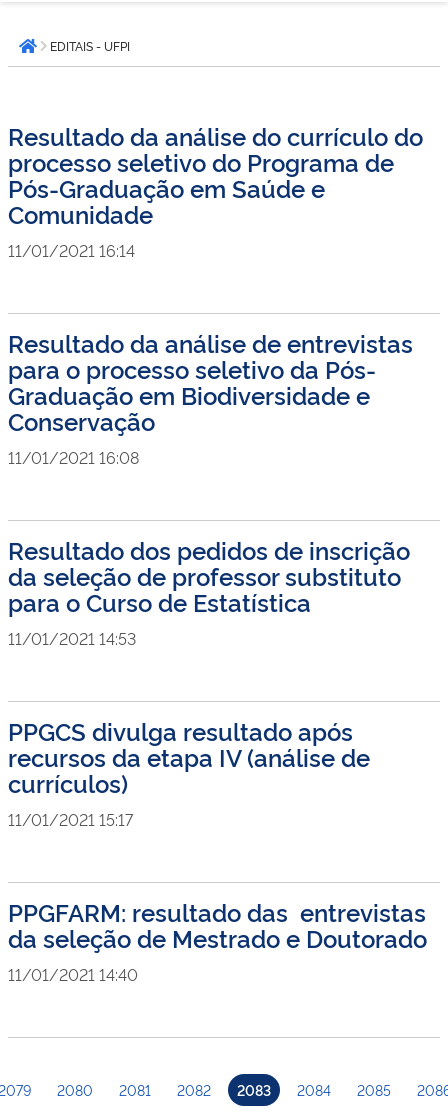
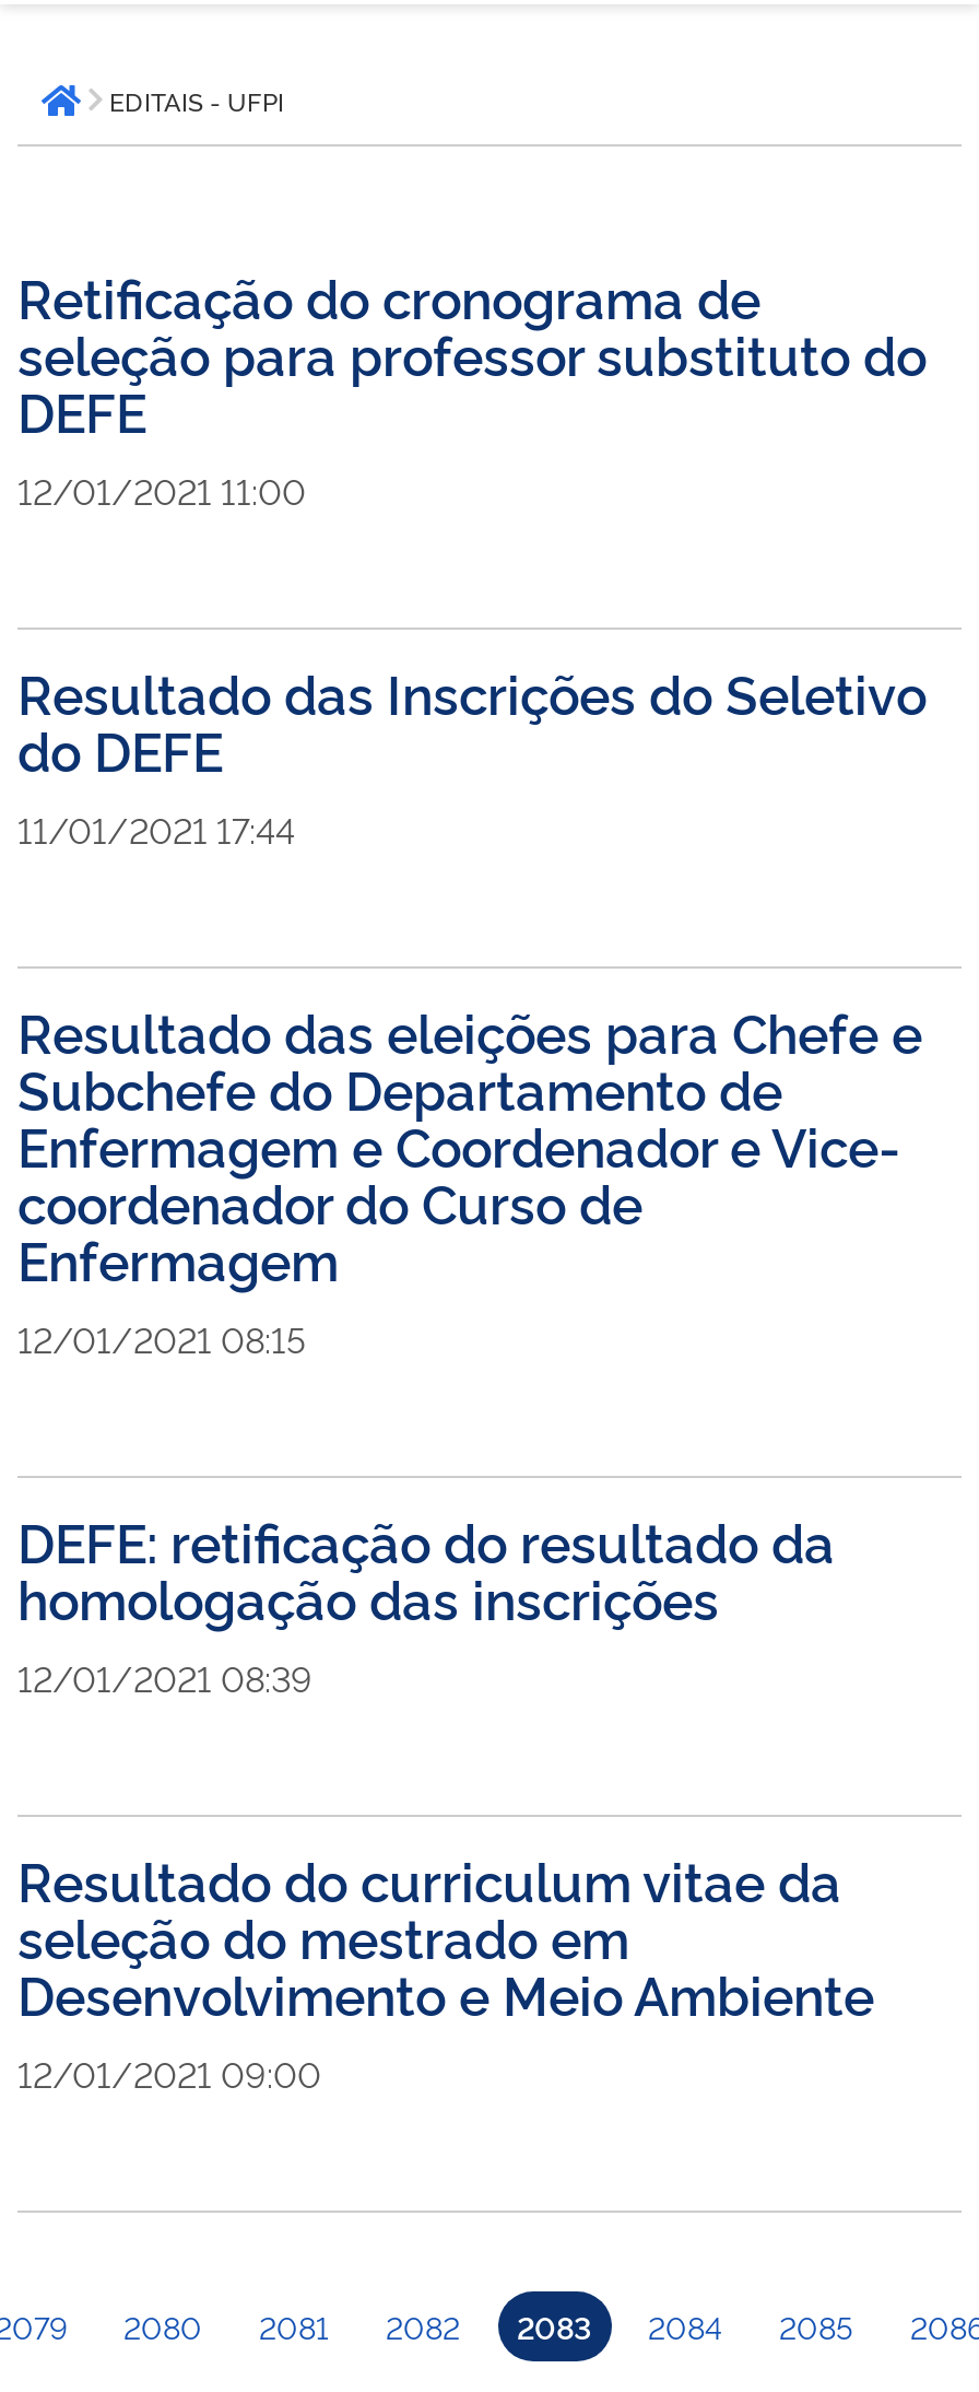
[8,119,423,261] Resultado da análise do currículo do | processo seletivo do Programa de | Pós-Graduação em Saúde e | Comunidade | 11/01/2021 16:14 -> [17,260,927,514] Retificação do cronograma de | seleção para professor substituto do | DEFE | 12/01/2021 11:00
[8,326,413,468] Resultado da análise de entrevistas | para o processo seletivo da Pós- | Graduação em Biodiversidade e | Conservação | 11/01/2021 16:08 -> [17,656,927,853] Resultado das Inscrições do Seletivo | do DEFE | 11/01/2021 17:44
[8,533,410,649] Resultado dos pedidos de inscrição | da seleção de professor substituto | para o Curso de Estatística | 11/01/2021 14:53 -> [17,995,922,1362] Resultado das eleições para Chefe e | Subchefe do Departamento de | Enfermagem e Coordenador e Vice- | coordenador do Curso de | Enfermagem | 12/01/2021 08:15
[8,714,370,830] PPGCS divulga resultado após | recursos da etapa IV (análise de | currículos) | 11/01/2021 15:17 -> [17,1504,835,1701] DEFE: retificação do resultado da | homologação das inscrições | 12/01/2021 08:39
[8,895,427,985] PPGFARM: resultado das entrevistas | da seleção de Mestrado e Doutorado | 11/01/2021 14:40 -> [17,1843,874,2097] Resultado do curriculum vitae da | seleção do mestrado em | Desenvolvimento e Meio Ambiente | 12/01/2021 09:00

